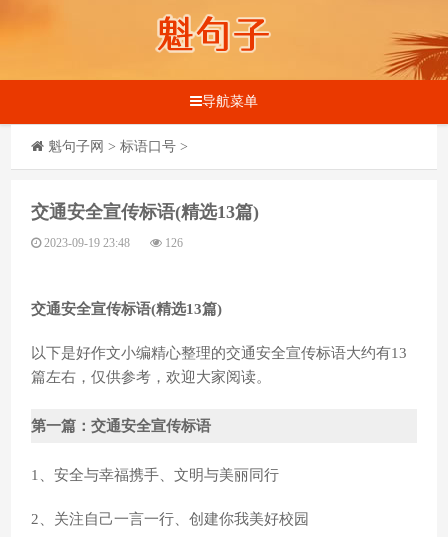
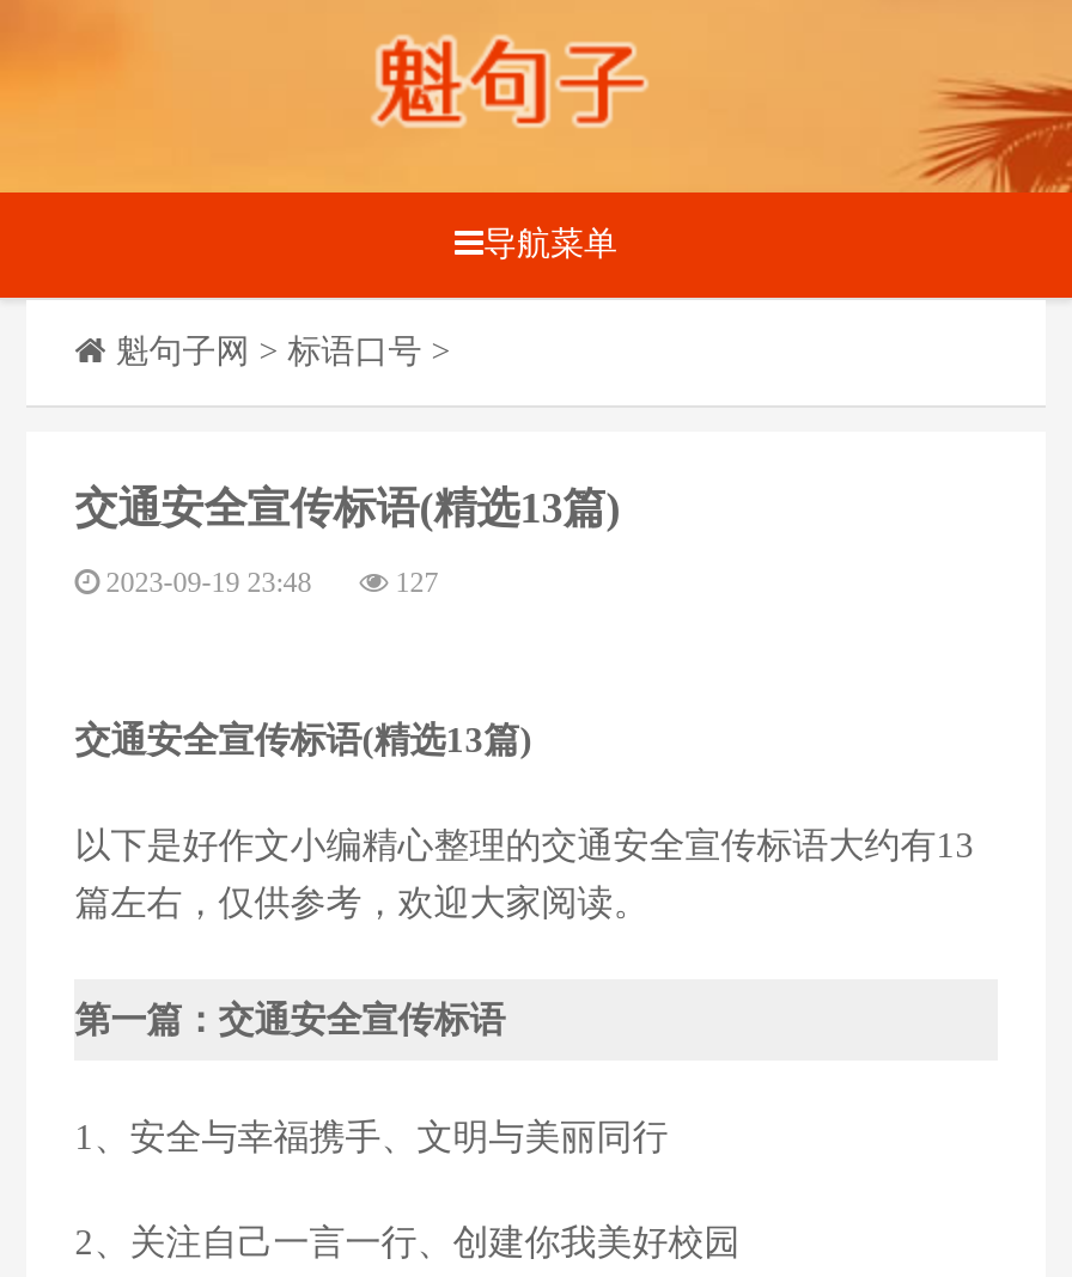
[165,236,183,250] 126 -> [395,566,438,599] 127

